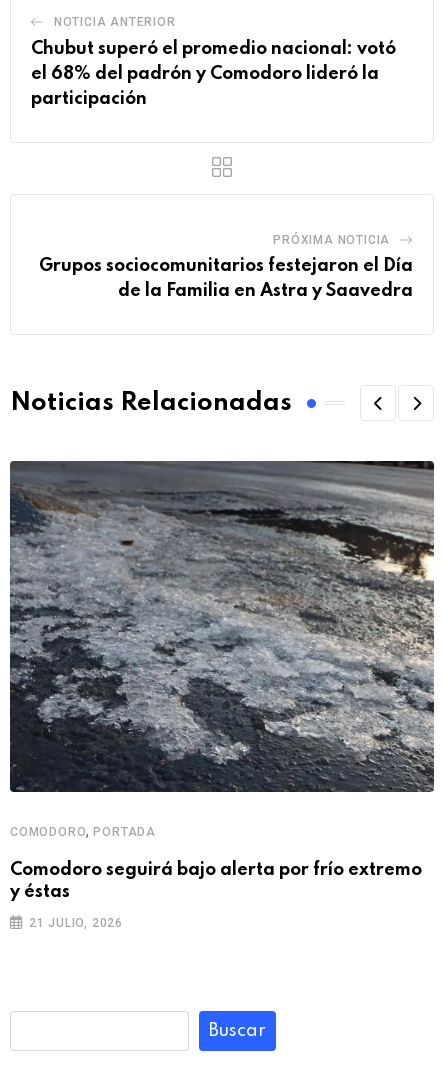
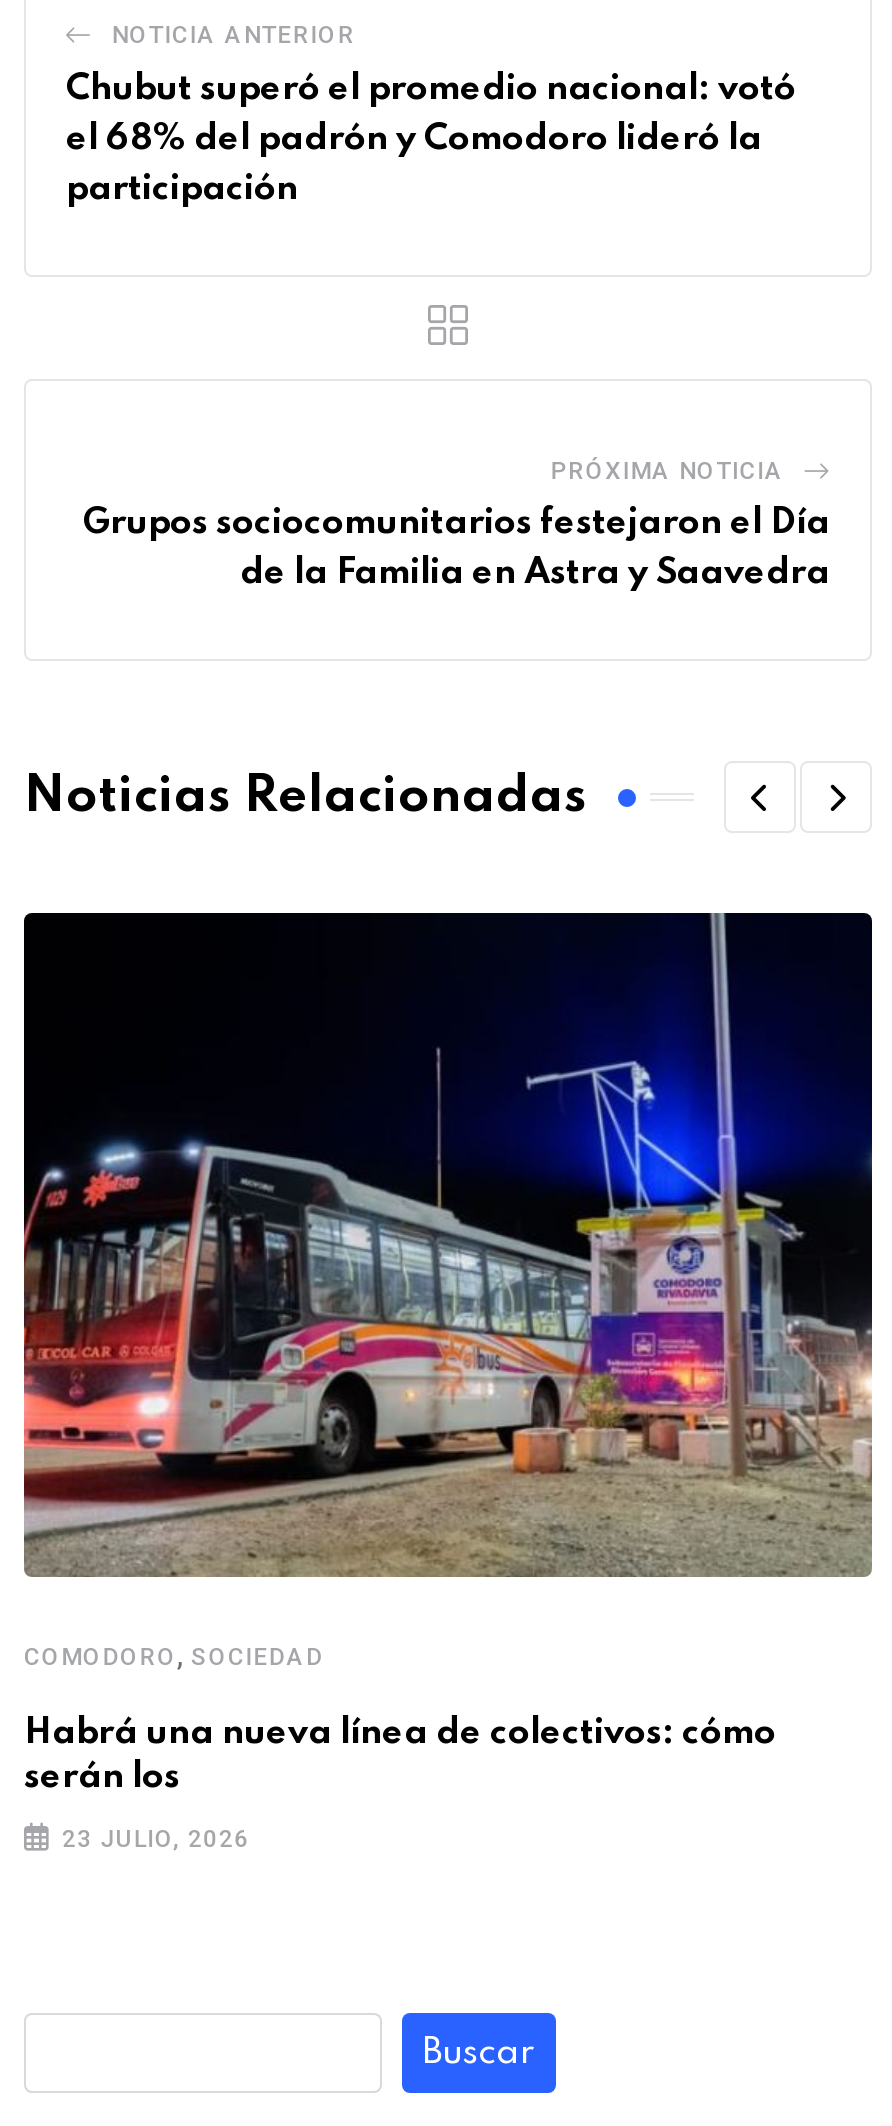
[9,460,435,840] [image] | COMODORO, PORTADA -> [22,913,874,1672] [image] | COMODORO, SOCIEDAD
[10,861,422,901] Comodoro seguirá bajo alerta por frío extremo | y éstas -> [24,1714,776,1794] Habrá una nueva línea de colectivos: cómo | serán los
[29,916,123,930] 21 JULIO, 2026 -> [62,1824,250,1852] 23 JULIO, 2026

